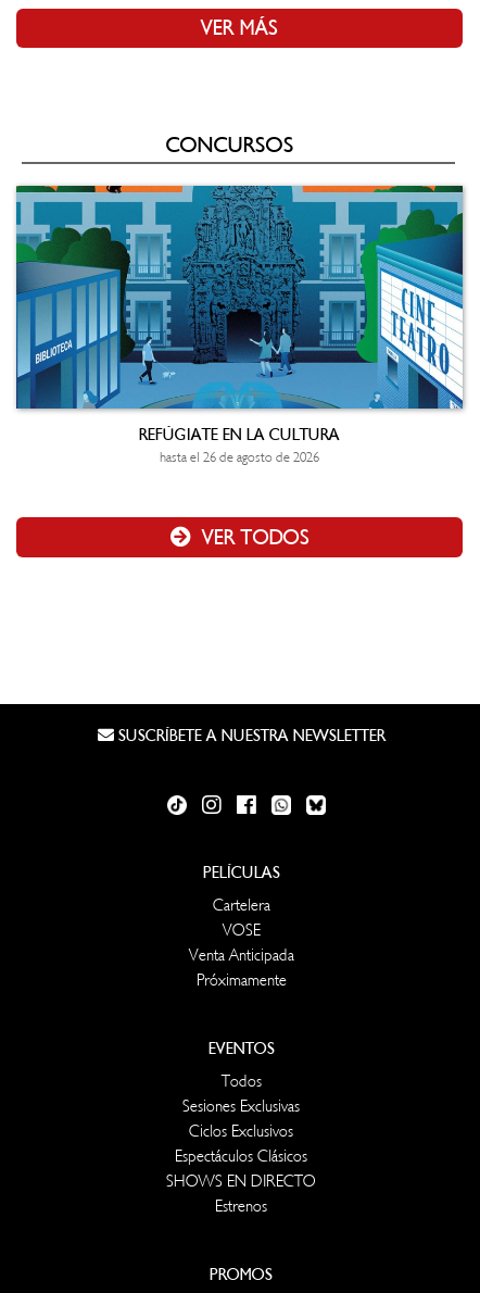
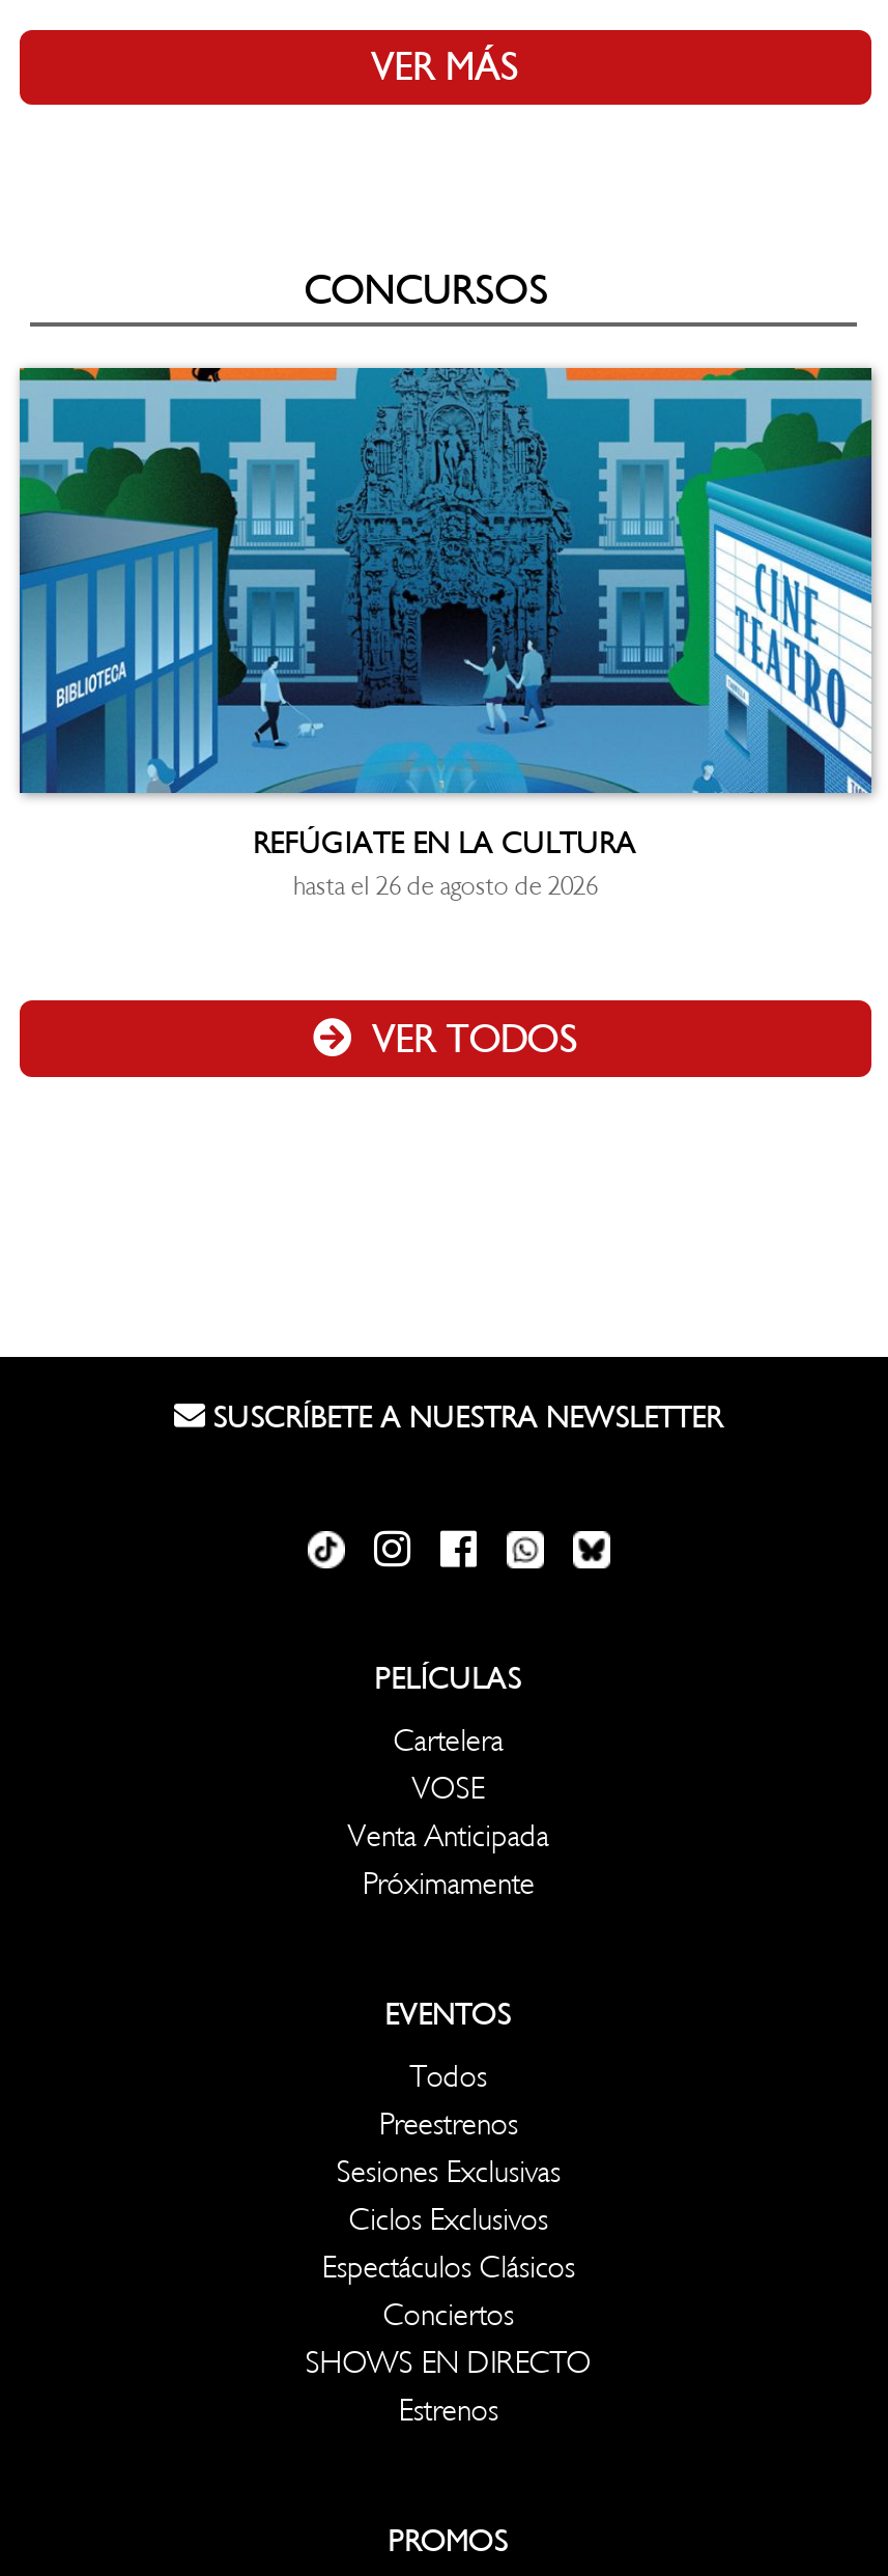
none -> [379,2105,518,2145] Preestrenos
none -> [383,2296,514,2336] Conciertos

